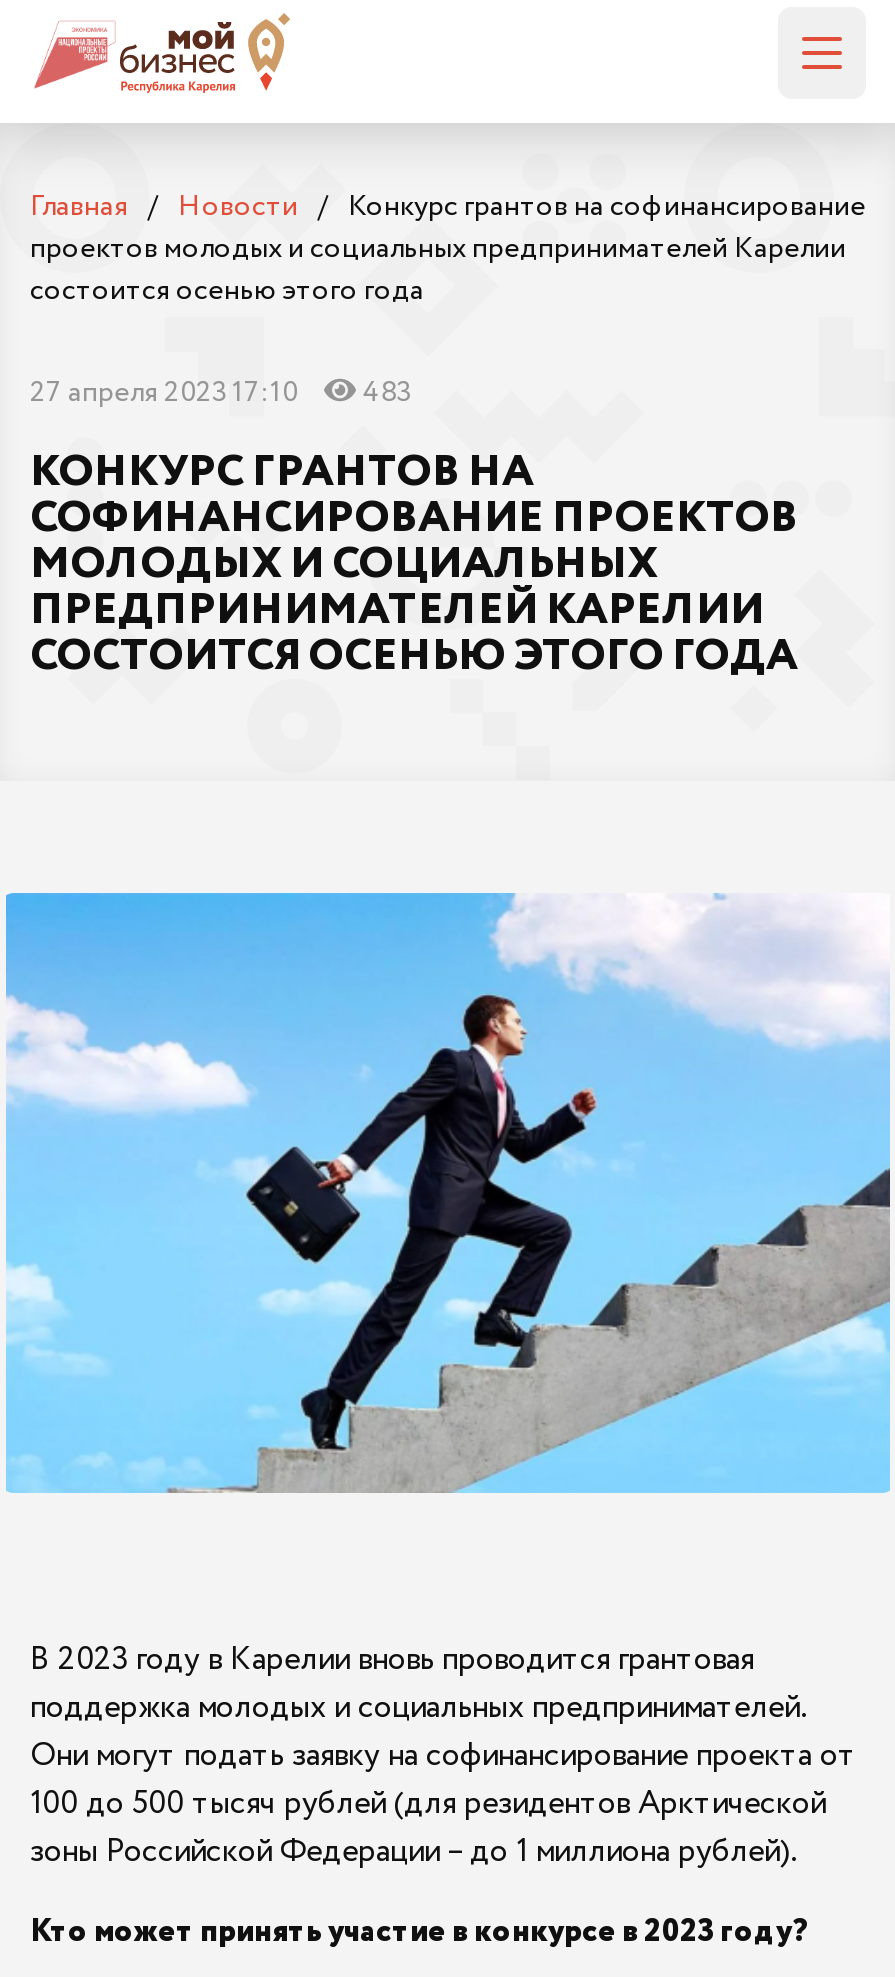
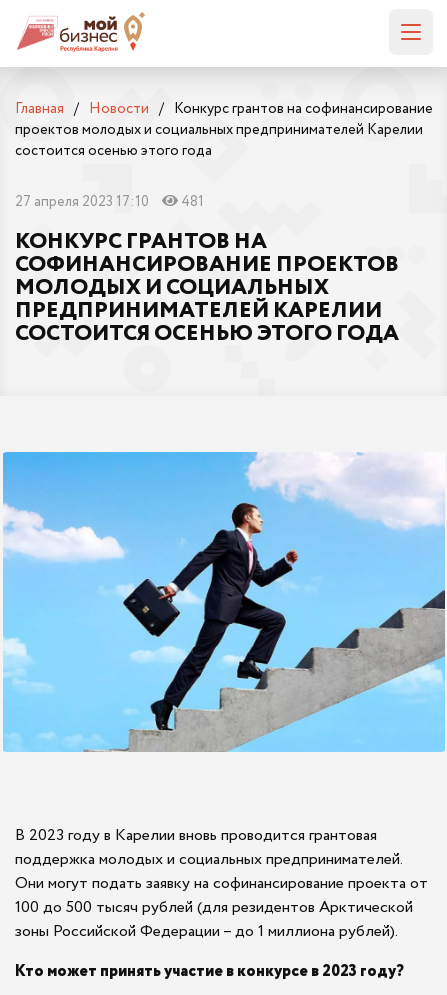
[30,371,410,415] 27 апреля 2023 17:10 483 -> [15,191,204,213] 27 апреля 2023 17:10 481

